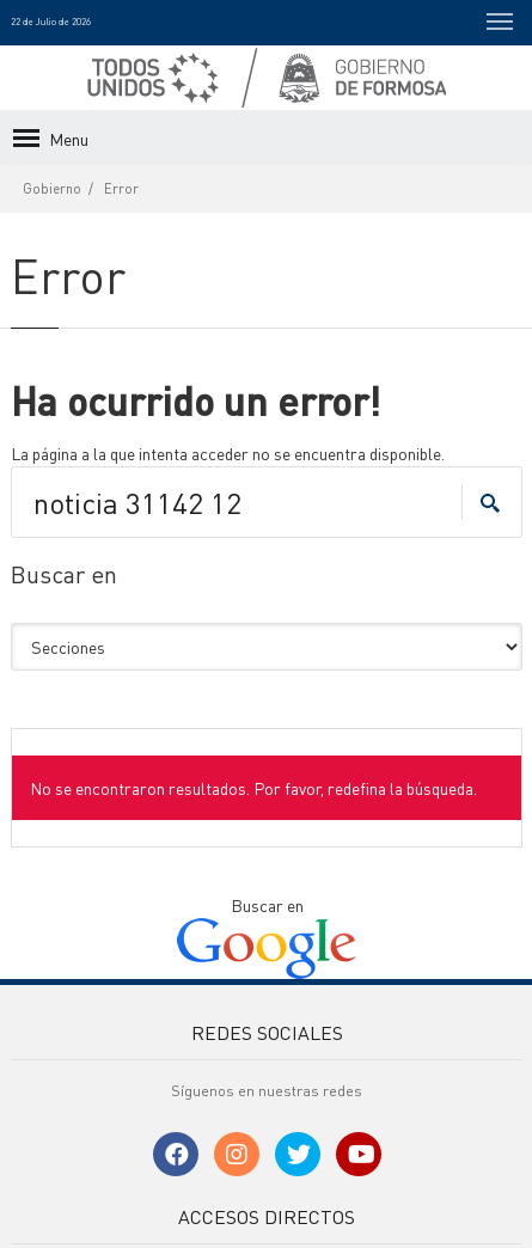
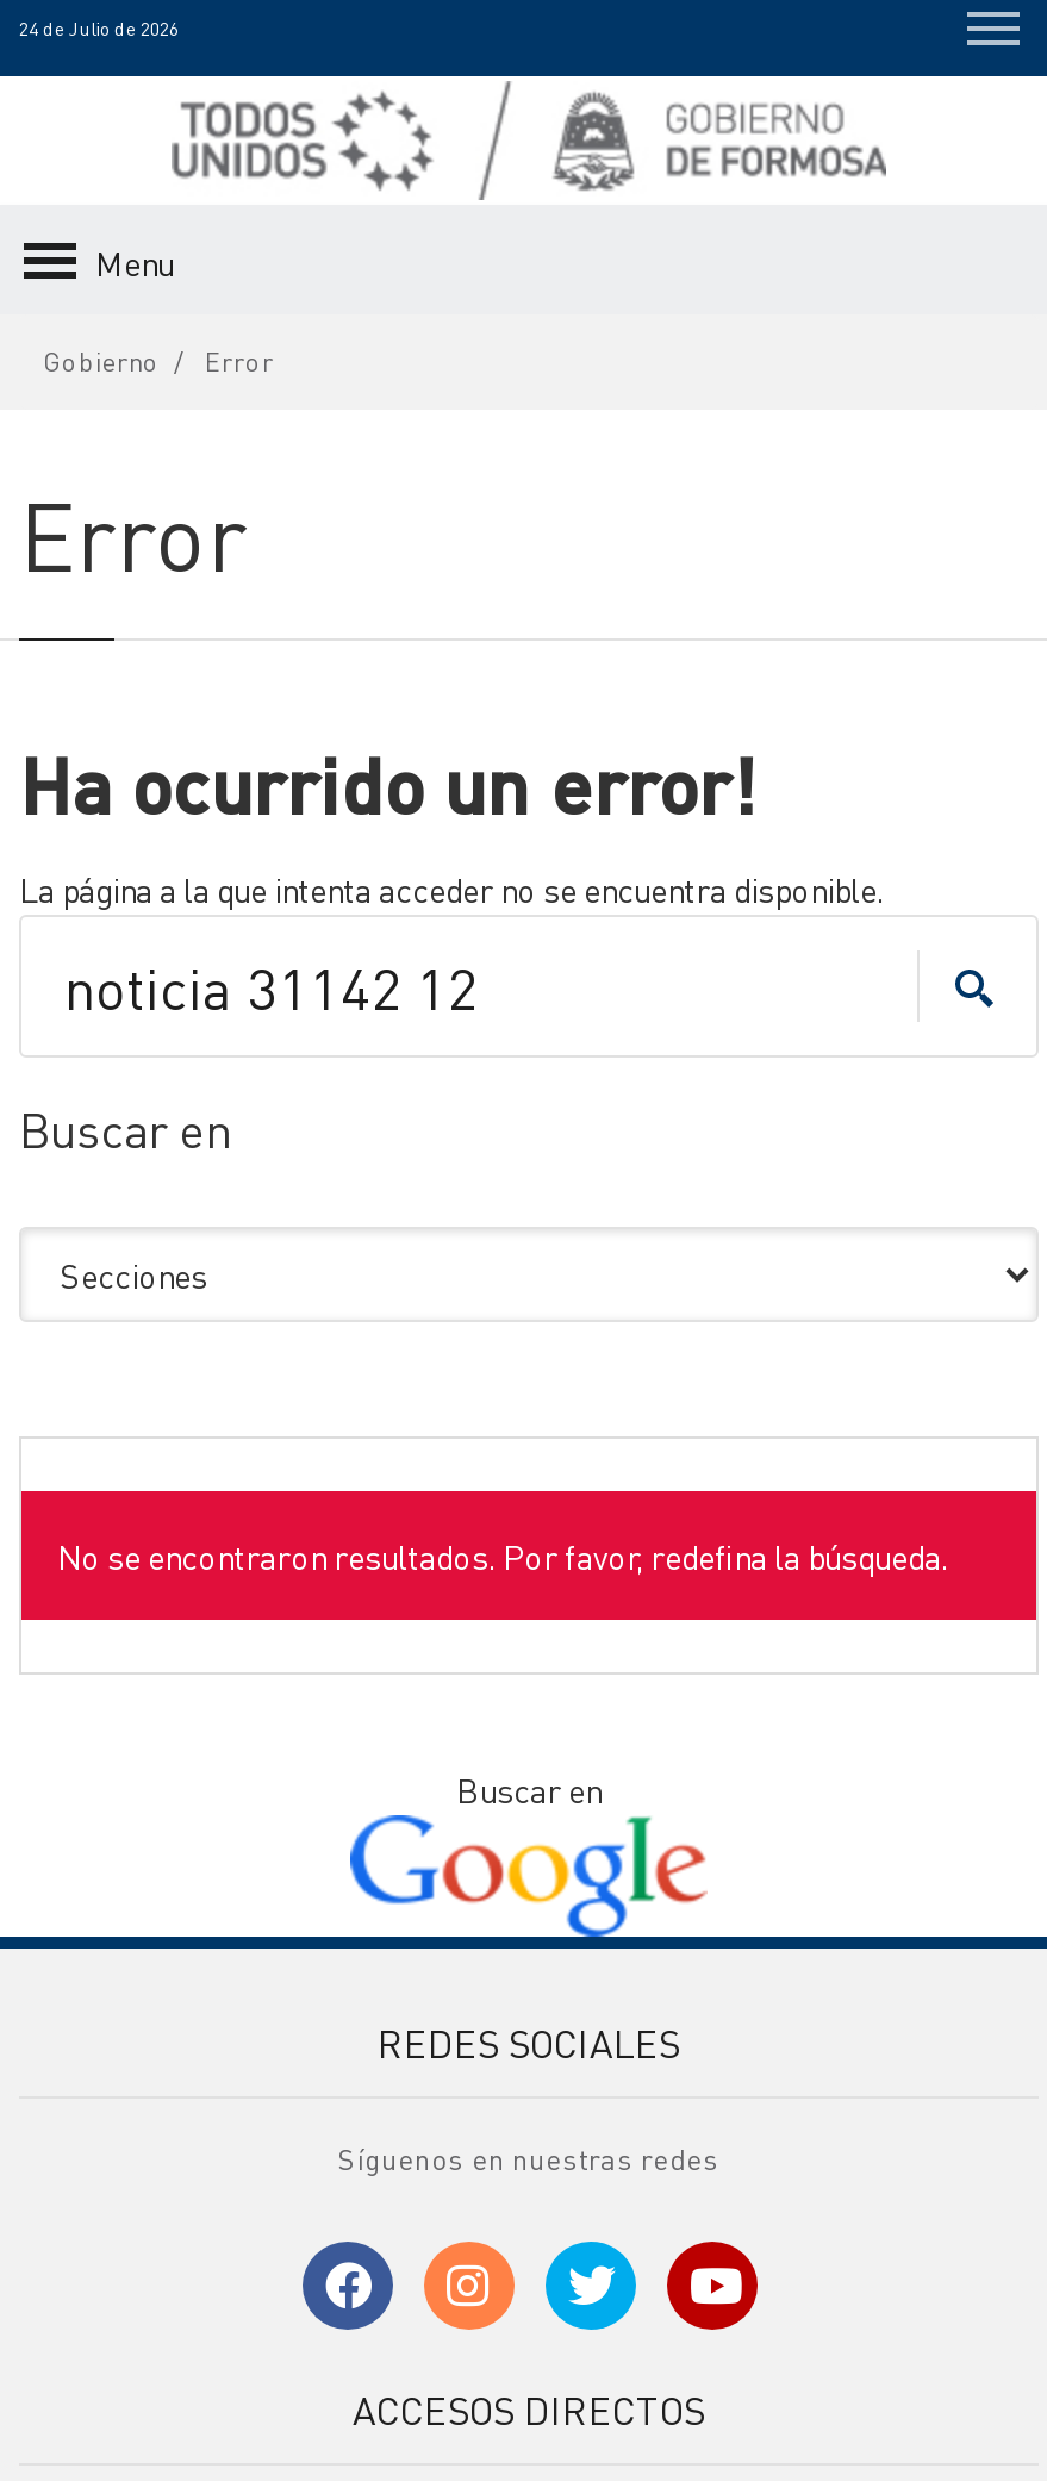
[11,16,91,27] 22 de Julio de 2026 -> [19,17,179,40] 24 de Julio de 2026

